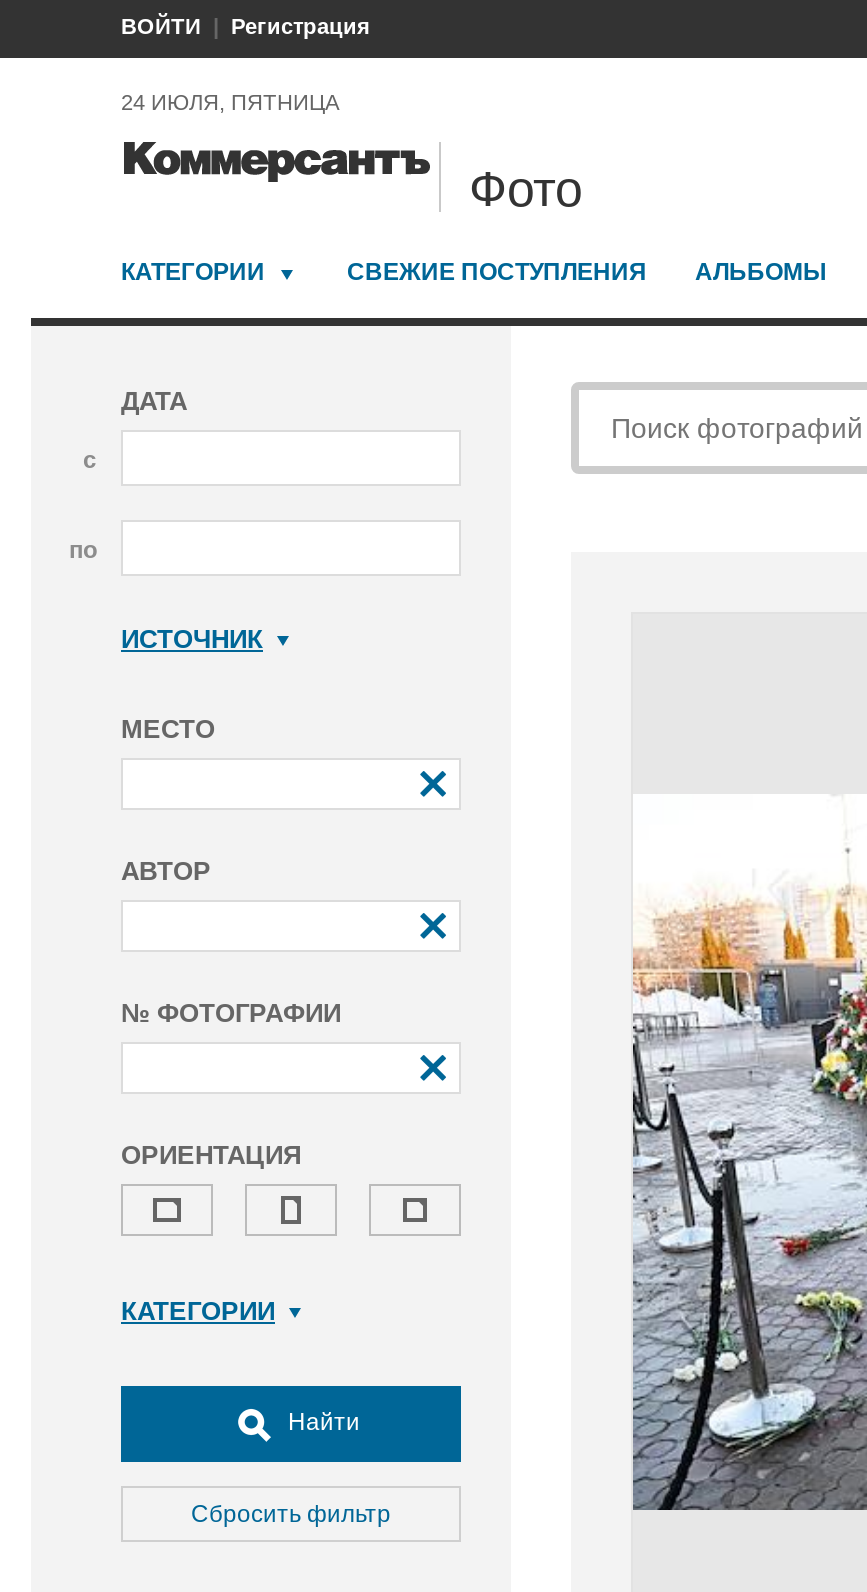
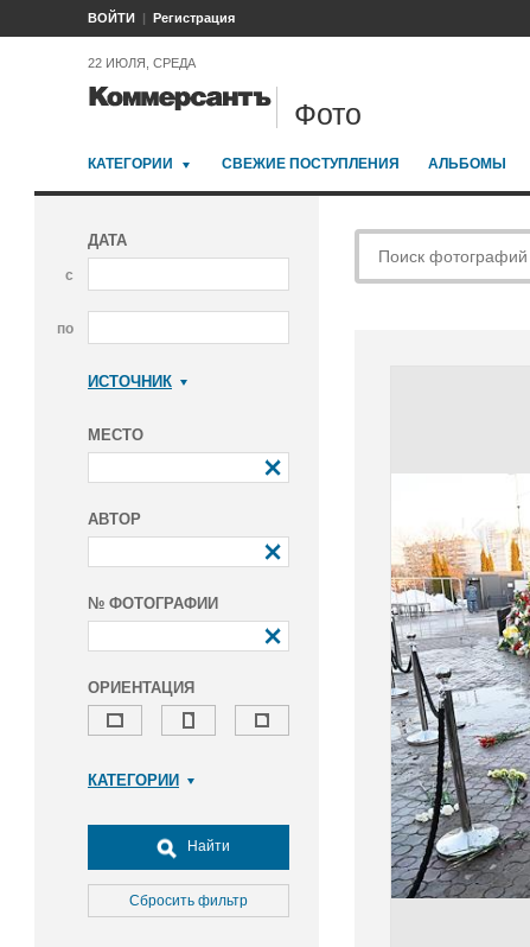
[121,90,339,114] 24 ИЮЛЯ, ПЯТНИЦА -> [88,56,196,70] 22 ИЮЛЯ, СРЕДА

